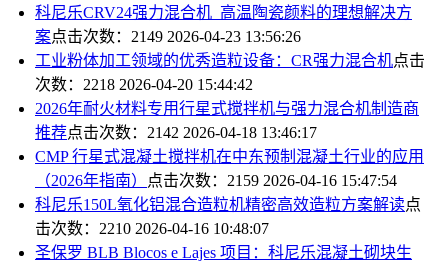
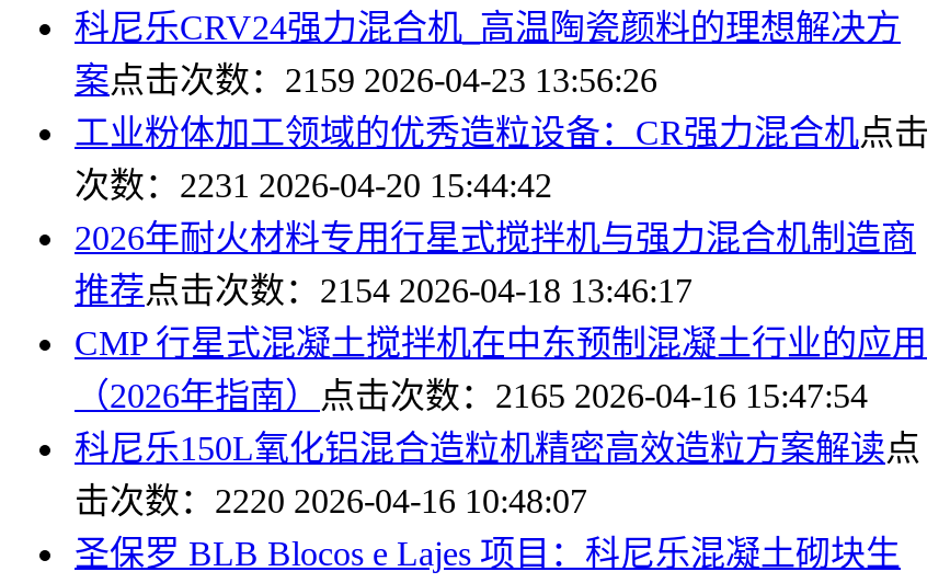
[35,28,301,45] 案点击次数：2149 2026-04-23 13:56:26 -> [75,62,657,100] 案点击次数：2159 2026-04-23 13:56:26
[35,76,253,93] 次数：2218 2026-04-20 15:44:42 -> [75,167,552,205] 次数：2231 2026-04-20 15:44:42
[35,124,317,141] 推荐点击次数：2142 2026-04-18 13:46:17 -> [75,273,693,310] 推荐点击次数：2154 2026-04-18 13:46:17
[35,172,397,189] （2026年指南）点击次数：2159 2026-04-16 15:47:54 -> [75,378,868,415] （2026年指南）点击次数：2165 2026-04-16 15:47:54
[35,220,269,237] 击次数：2210 2026-04-16 10:48:07 -> [75,483,587,520] 击次数：2220 2026-04-16 10:48:07

